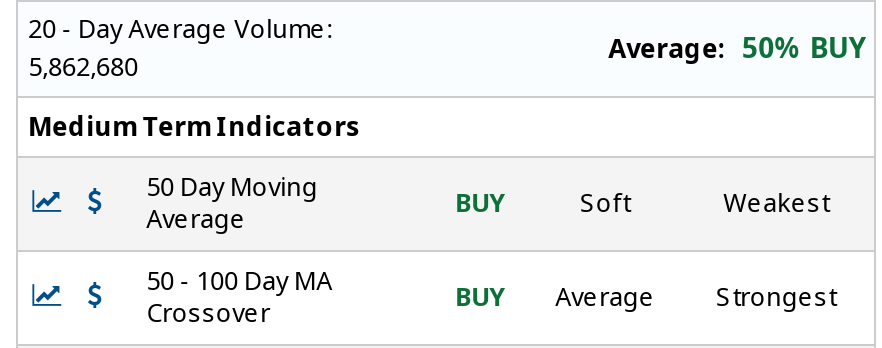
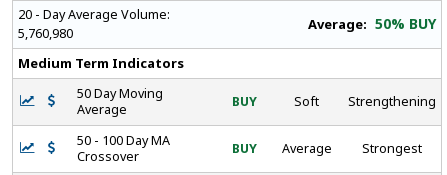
[28,51,138,85] 5,862,680 -> [18,25,73,42] 5,760,980
[723,187,829,221] Weakest -> [348,93,436,110] Strengthening

